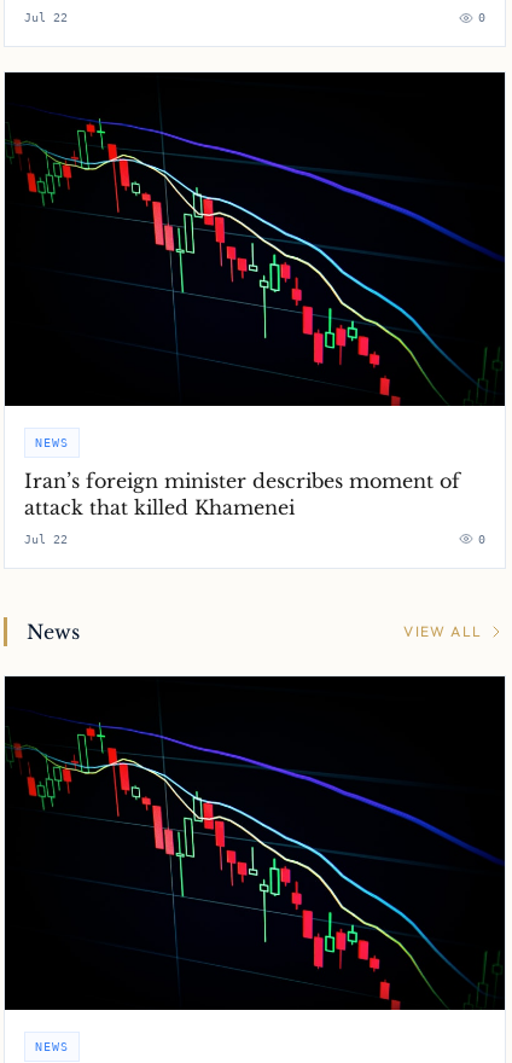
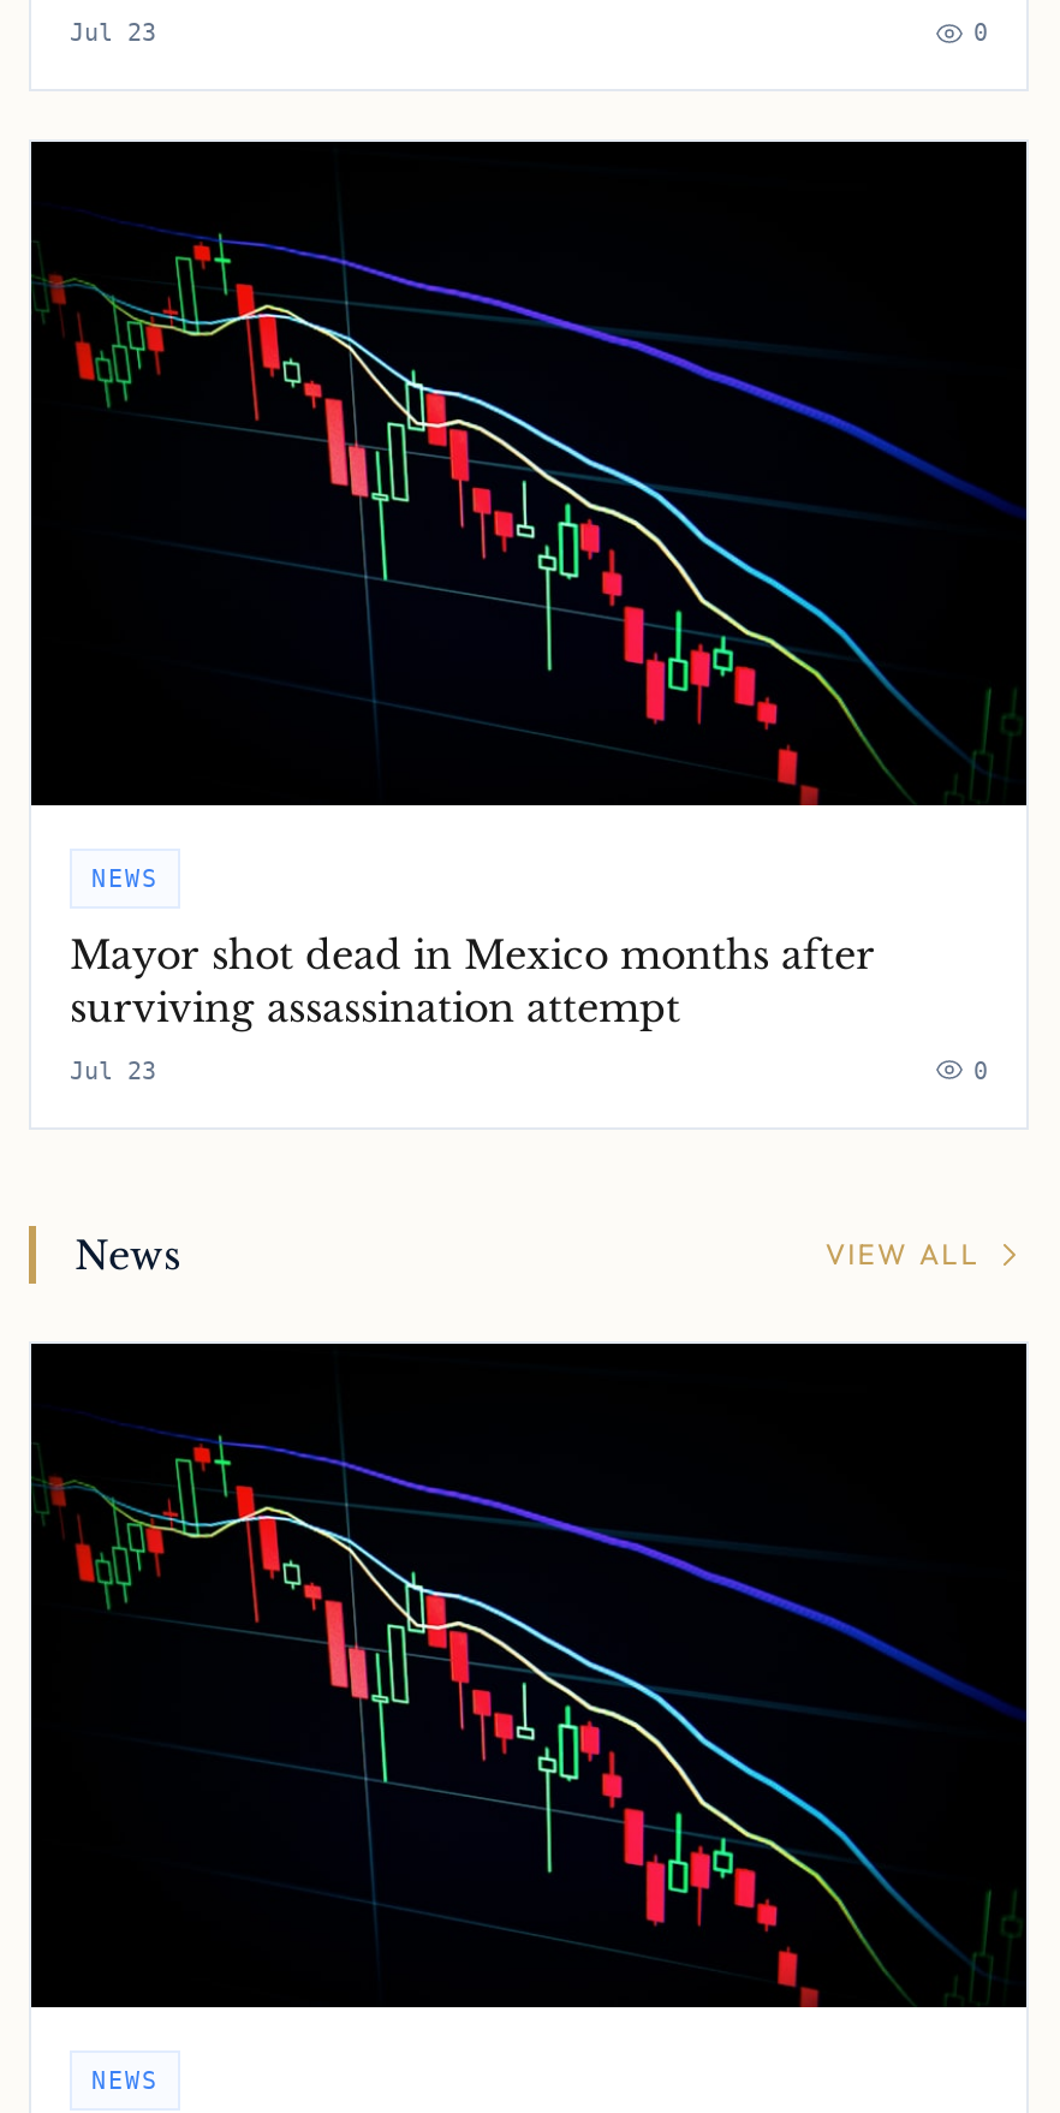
[24,11,68,24] Jul 22 -> [70,19,156,46] Jul 23
[24,469,460,519] Iran’s foreign minister describes moment of | attack that killed Khamenei -> [70,930,875,1031] Mayor shot dead in Mexico months after | surviving assassination attempt
[24,533,68,546] Jul 22 -> [70,1057,156,1084] Jul 23

